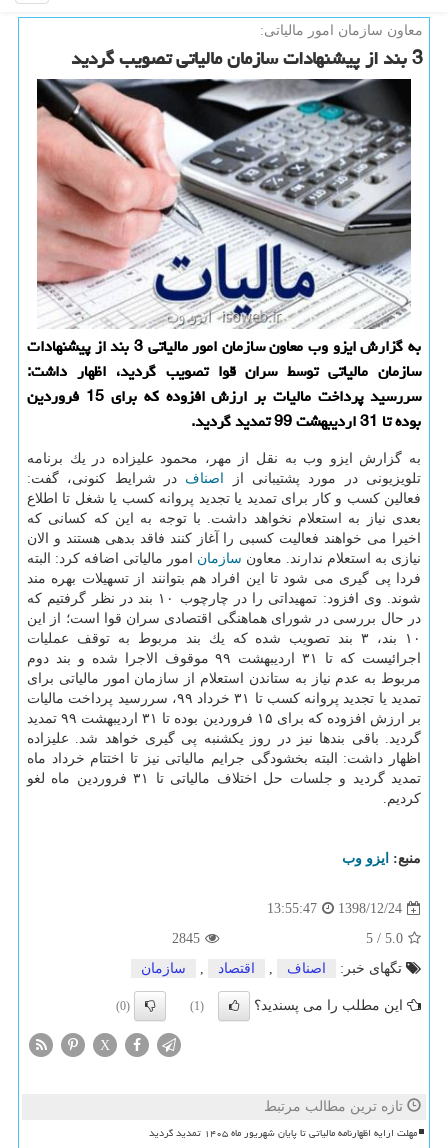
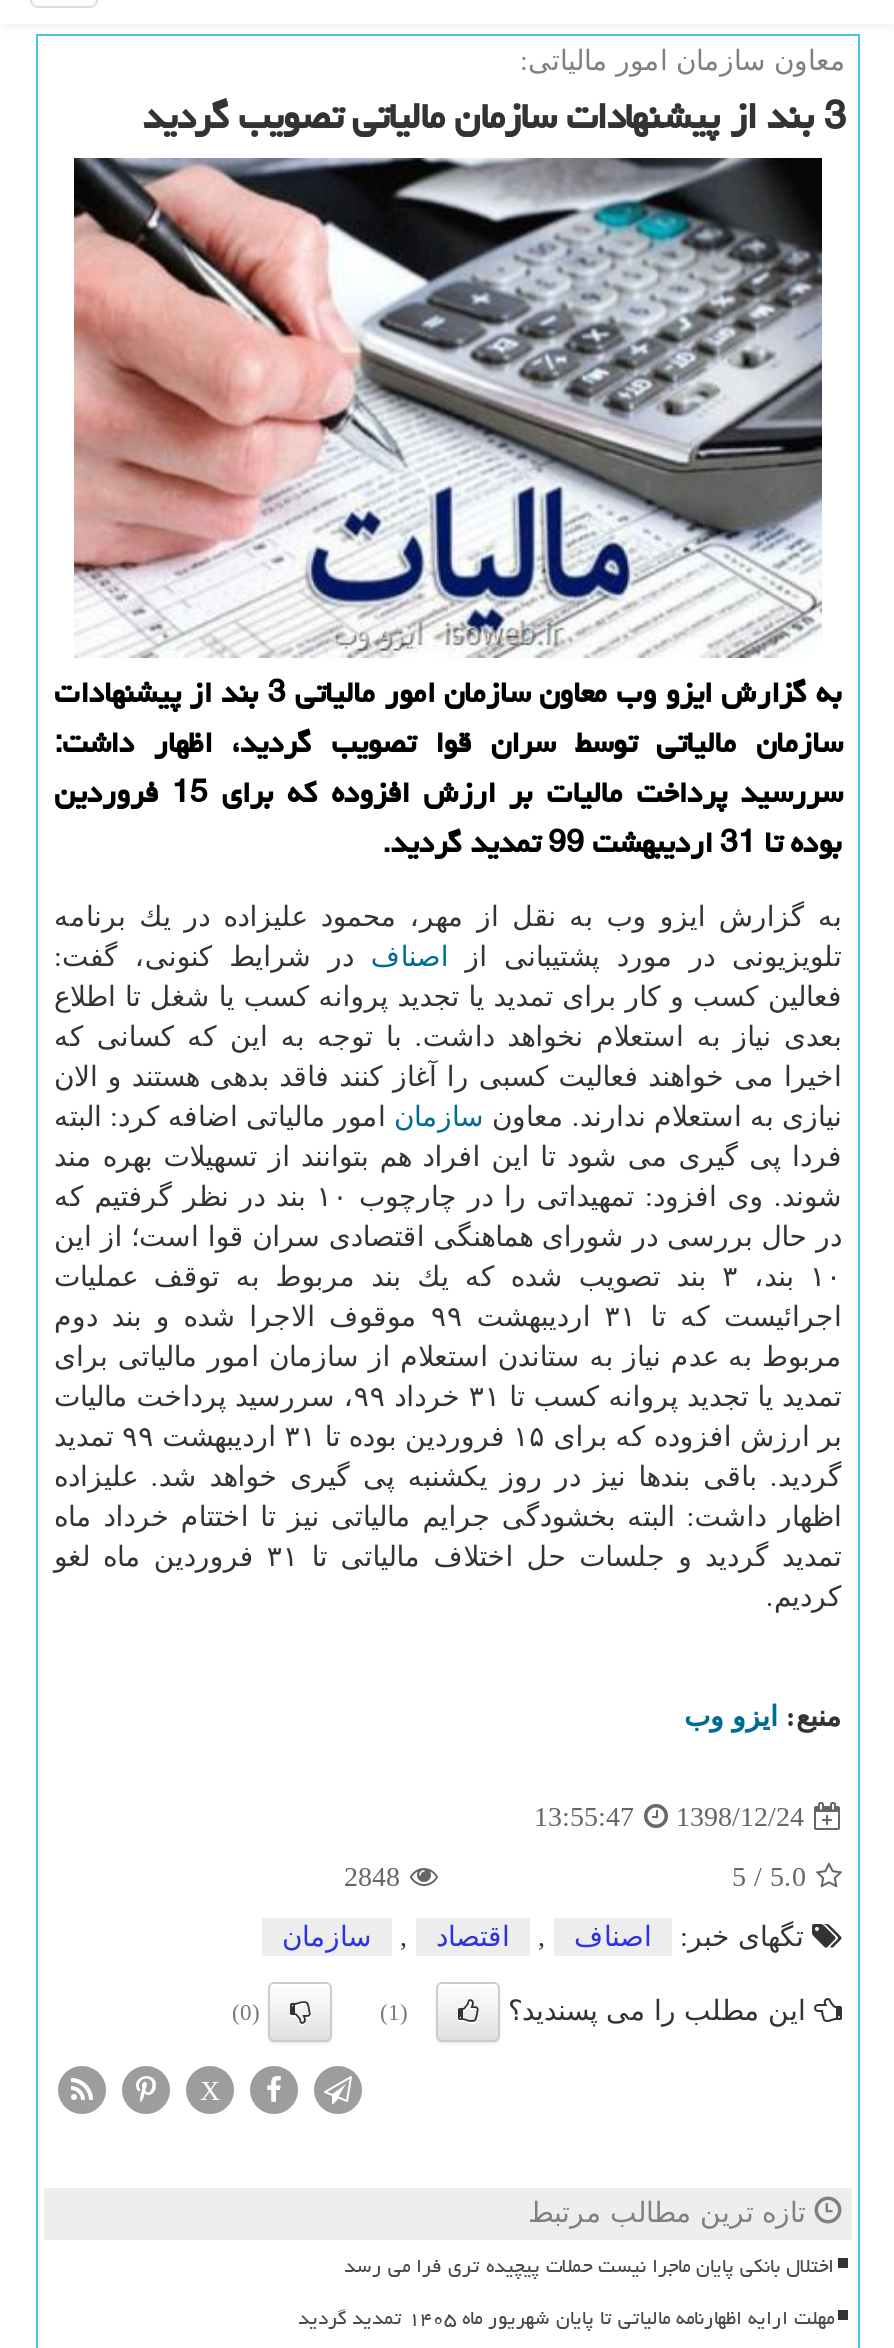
[172,931,200,946] 2845 -> [344,1863,400,1893] 2848
none -> [344,2247,834,2287] اختلال بانکی پایان ماجرا نیست حملات پیچیده تری فرا می رسد

